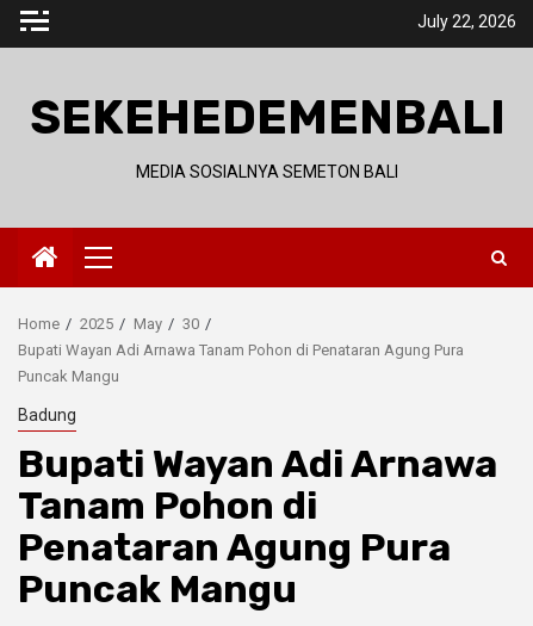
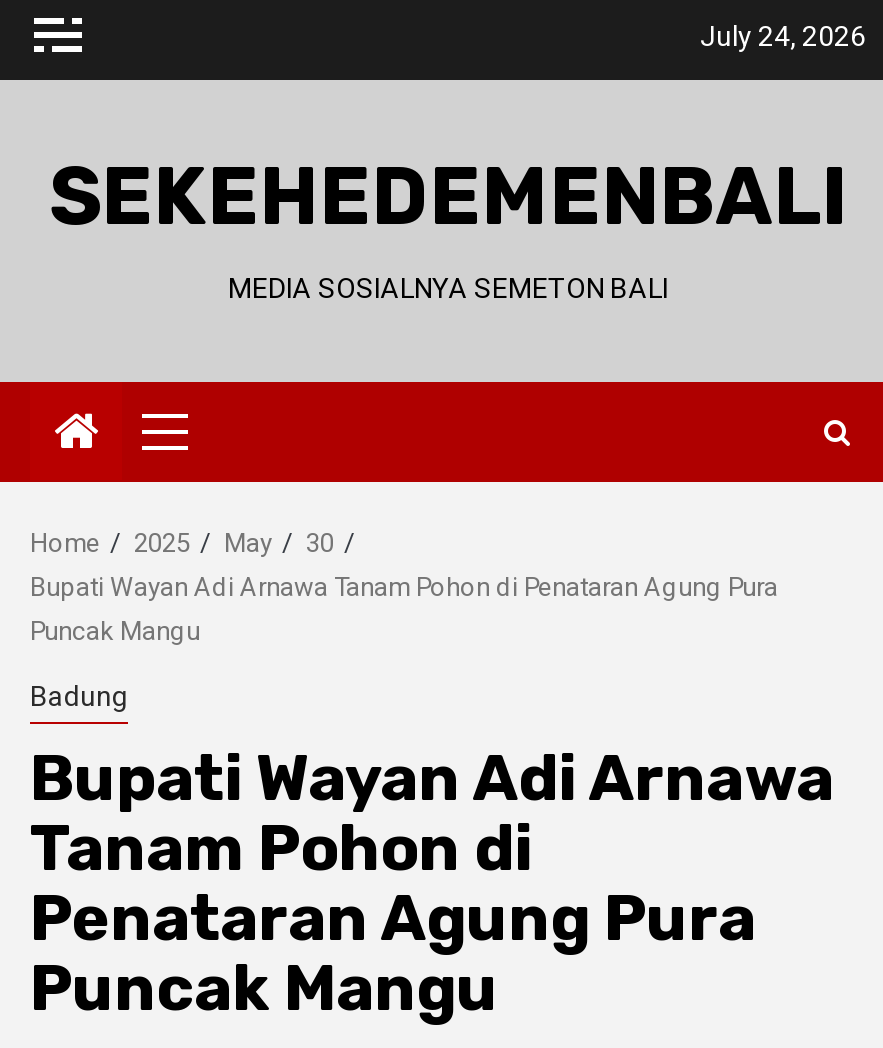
[417,12,516,31] July 22, 2026 -> [700,20,866,52] July 24, 2026

